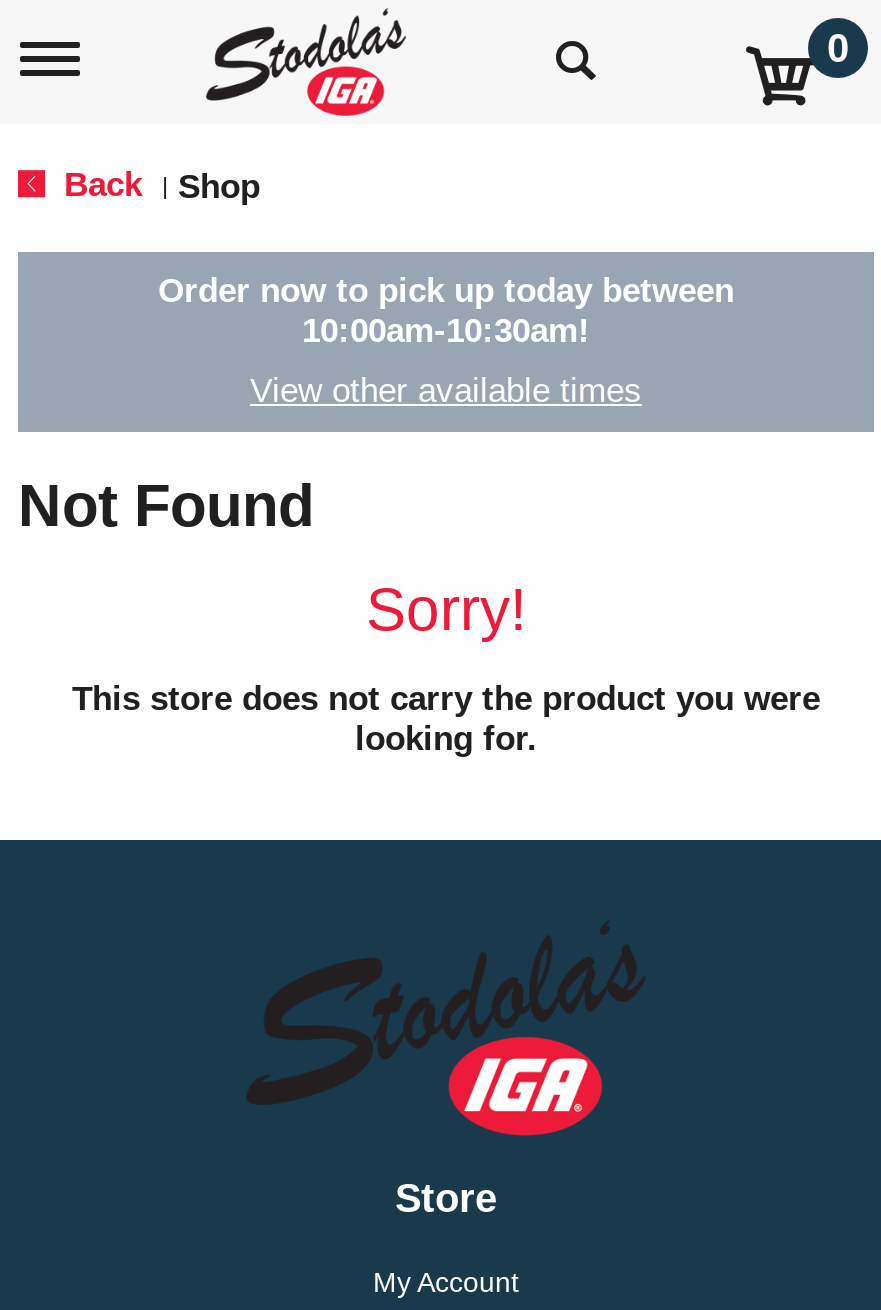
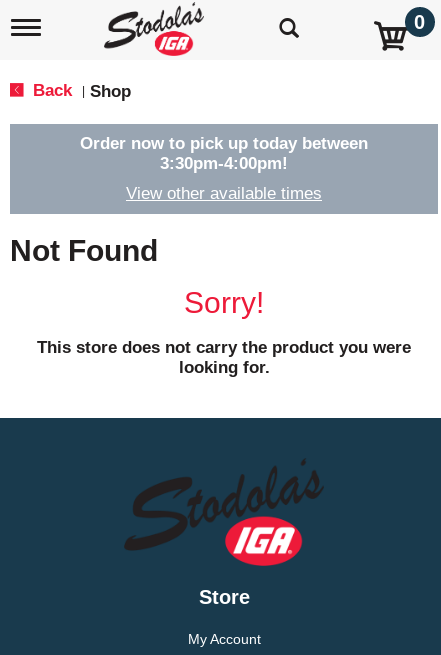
[302,312,590,350] 10:00am-10:30am! -> [160,154,288,173] 3:30pm-4:00pm!

